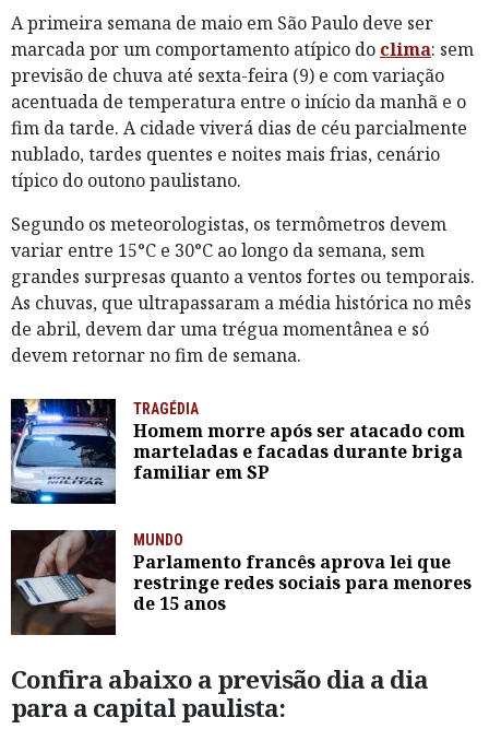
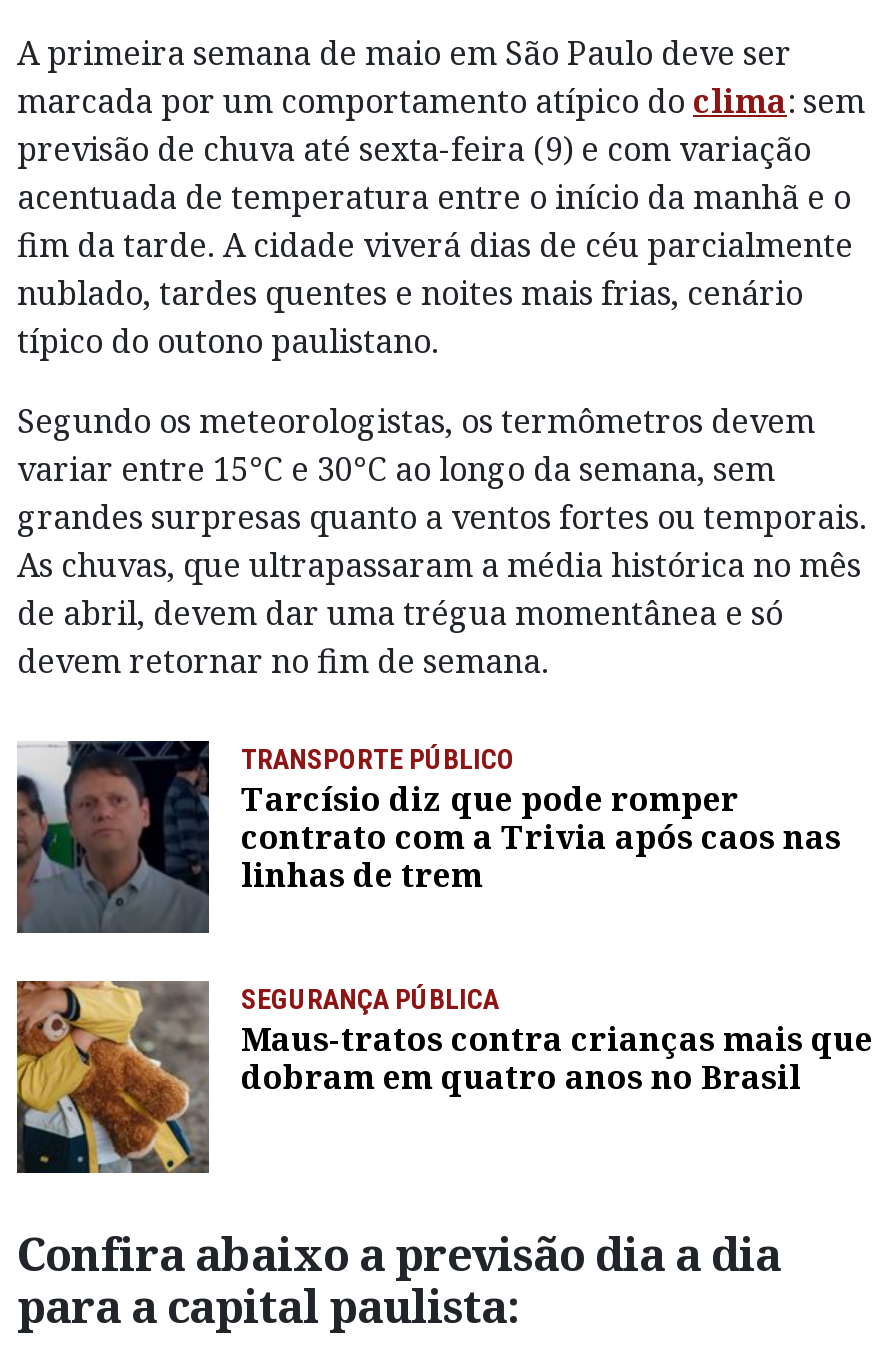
[10,398,465,505] [image] | TRAGÉDIA | Homem morre após ser atacado com | marteladas e facadas durante briga | familiar em SP -> [15,741,841,935] [image] | TRANSPORTE PÚBLICO | Tarcísio diz que pode romper | contrato com a Trivia após caos nas | linhas de trem
[10,529,472,636] [image] | MUNDO | Parlamento francês aprova lei que | restringe redes sociais para menores | de 15 anos -> [15,979,873,1175] [image] | SEGURANÇA PÚBLICA | Maus-tratos contra crianças mais que | dobram em quatro anos no Brasil

